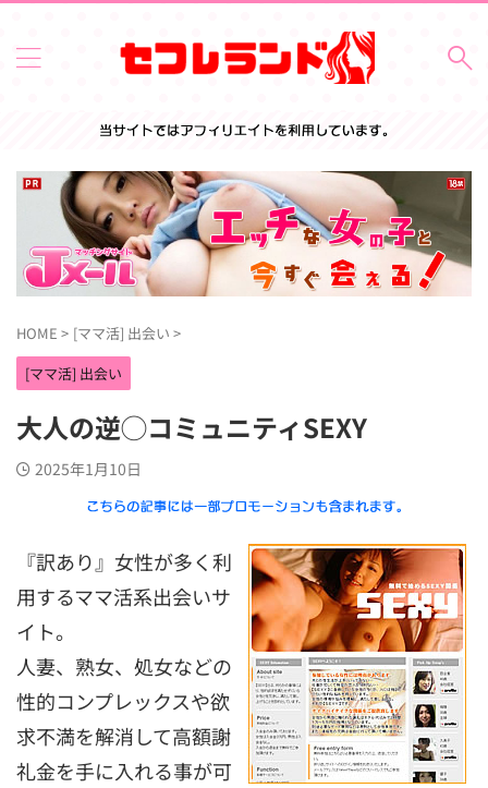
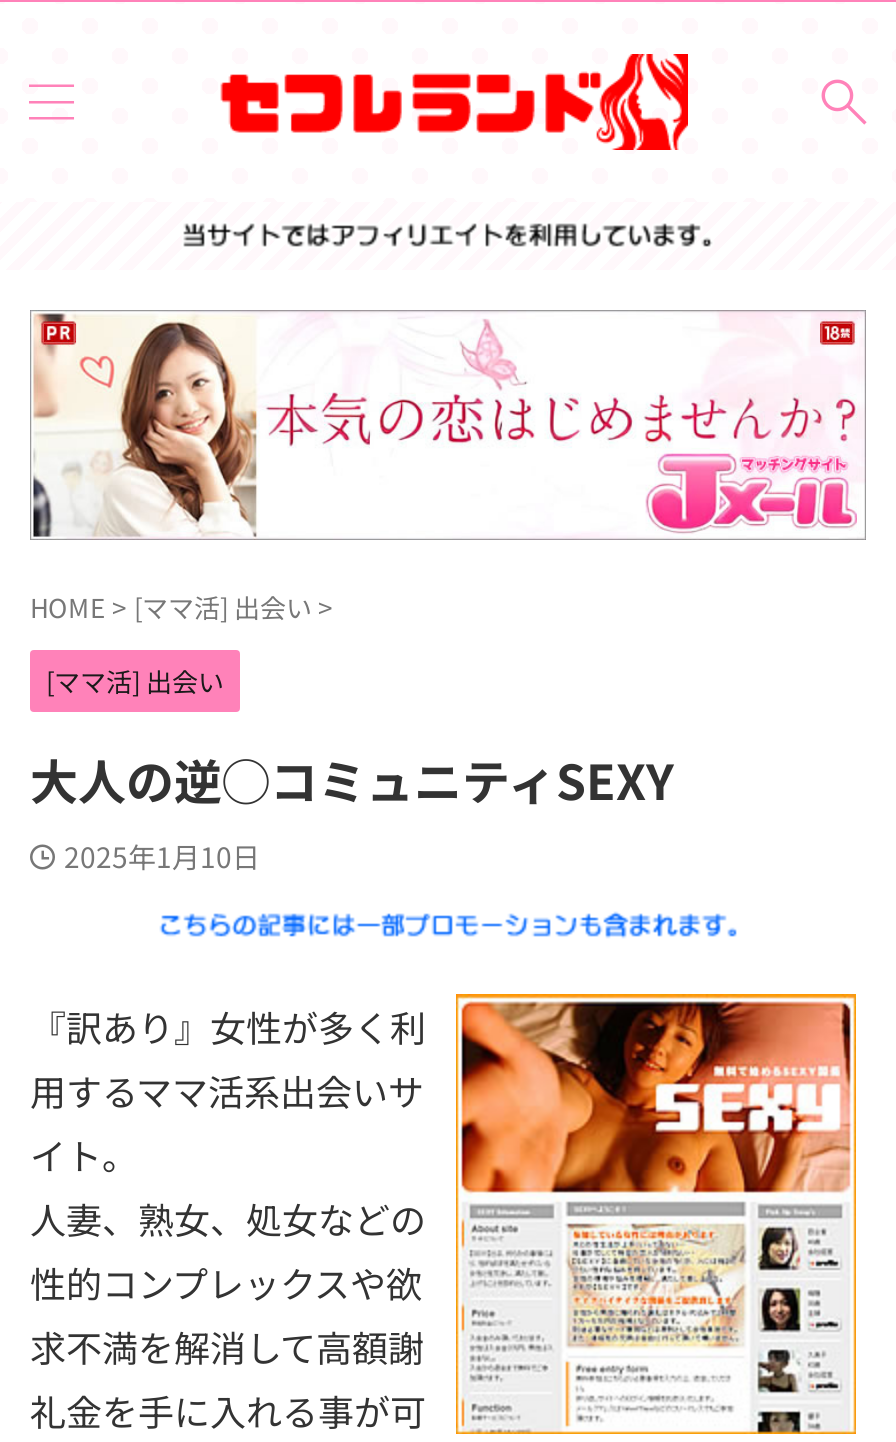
[19,170,473,296] [image] -> [32,310,866,538] [image]

